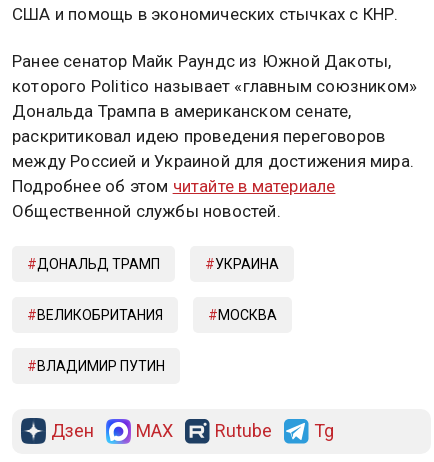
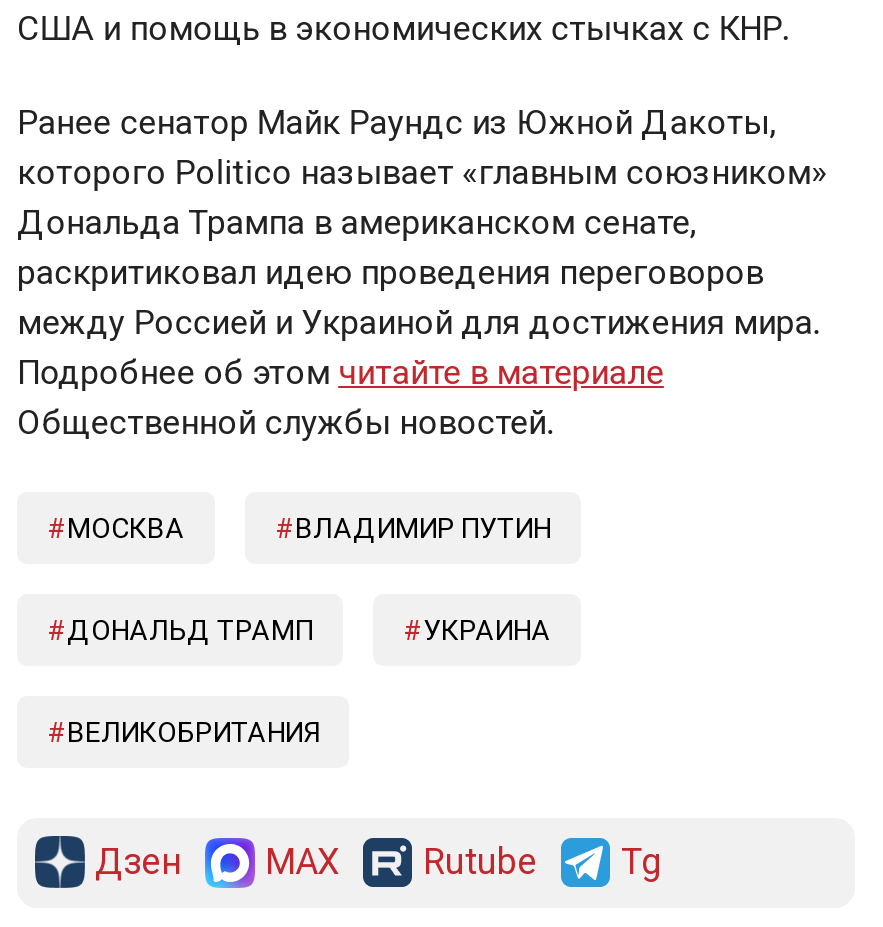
moved [37,256,279,323] -> [67,614,551,748]: ДОНАЛЬД ТРАМП | УКРАИНА | ВЕЛИКОБРИТАНИЯ
moved [37,307,277,374] -> [67,512,551,544]: МОСКВА | ВЛАДИМИР ПУТИН

